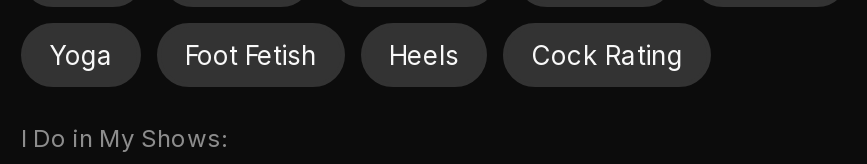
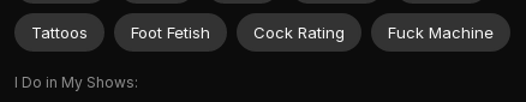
[49,38,113,70] Yoga -> [31,23,88,42] Tattoos
[389,38,459,70] Heels -> none
none -> [388,23,494,42] Fuck Machine

